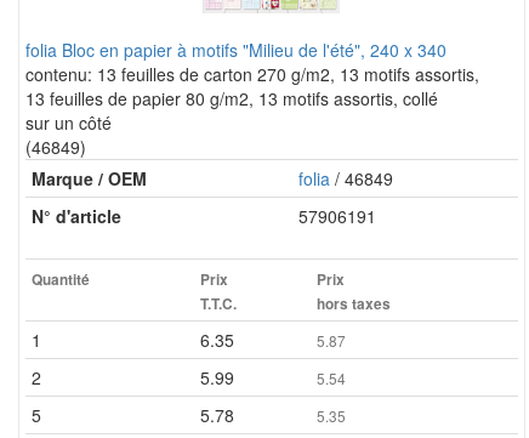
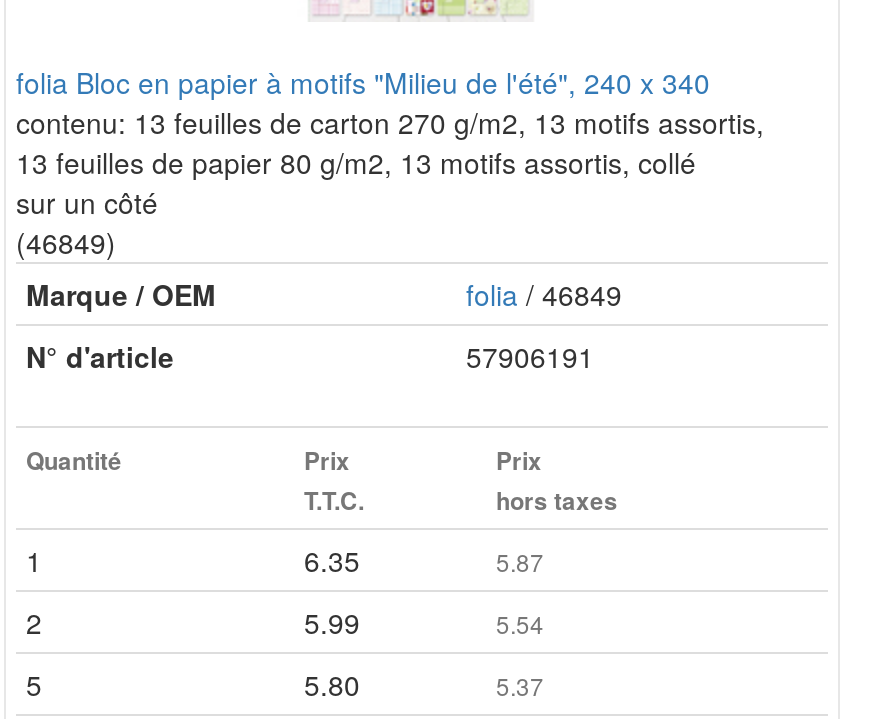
[200,403,234,427] 5.78 -> [304,664,360,704] 5.80
[317,405,346,426] 5.35 -> [496,668,544,702] 5.37

